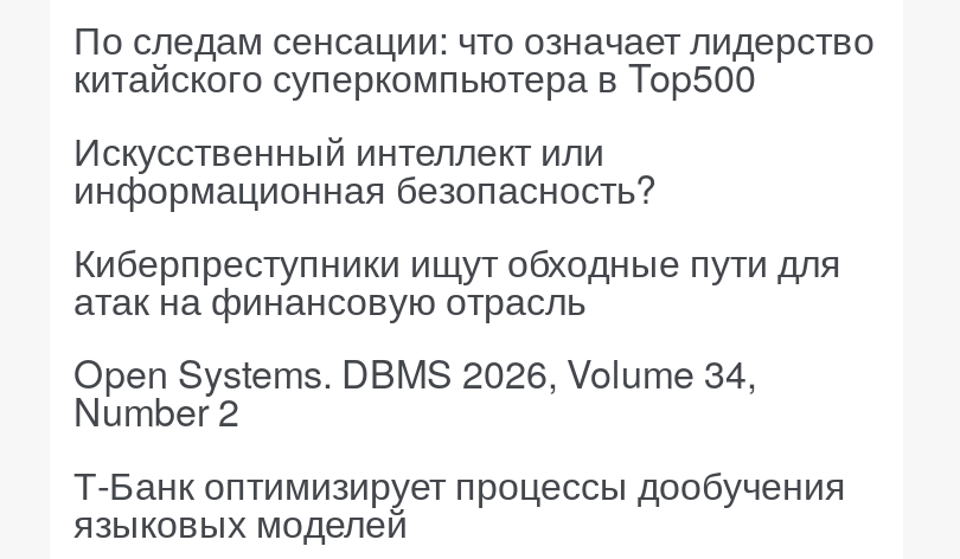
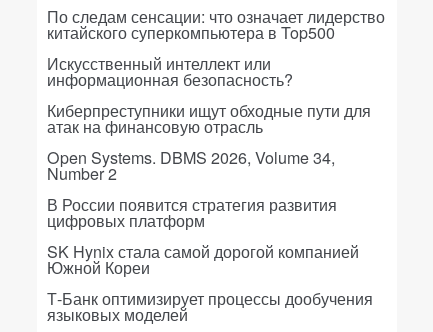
none -> [47,192,359,278] В России появится стратегия развития | цифровых платформ | SK Hynix стала самой дорогой компанией | Южной Кореи

